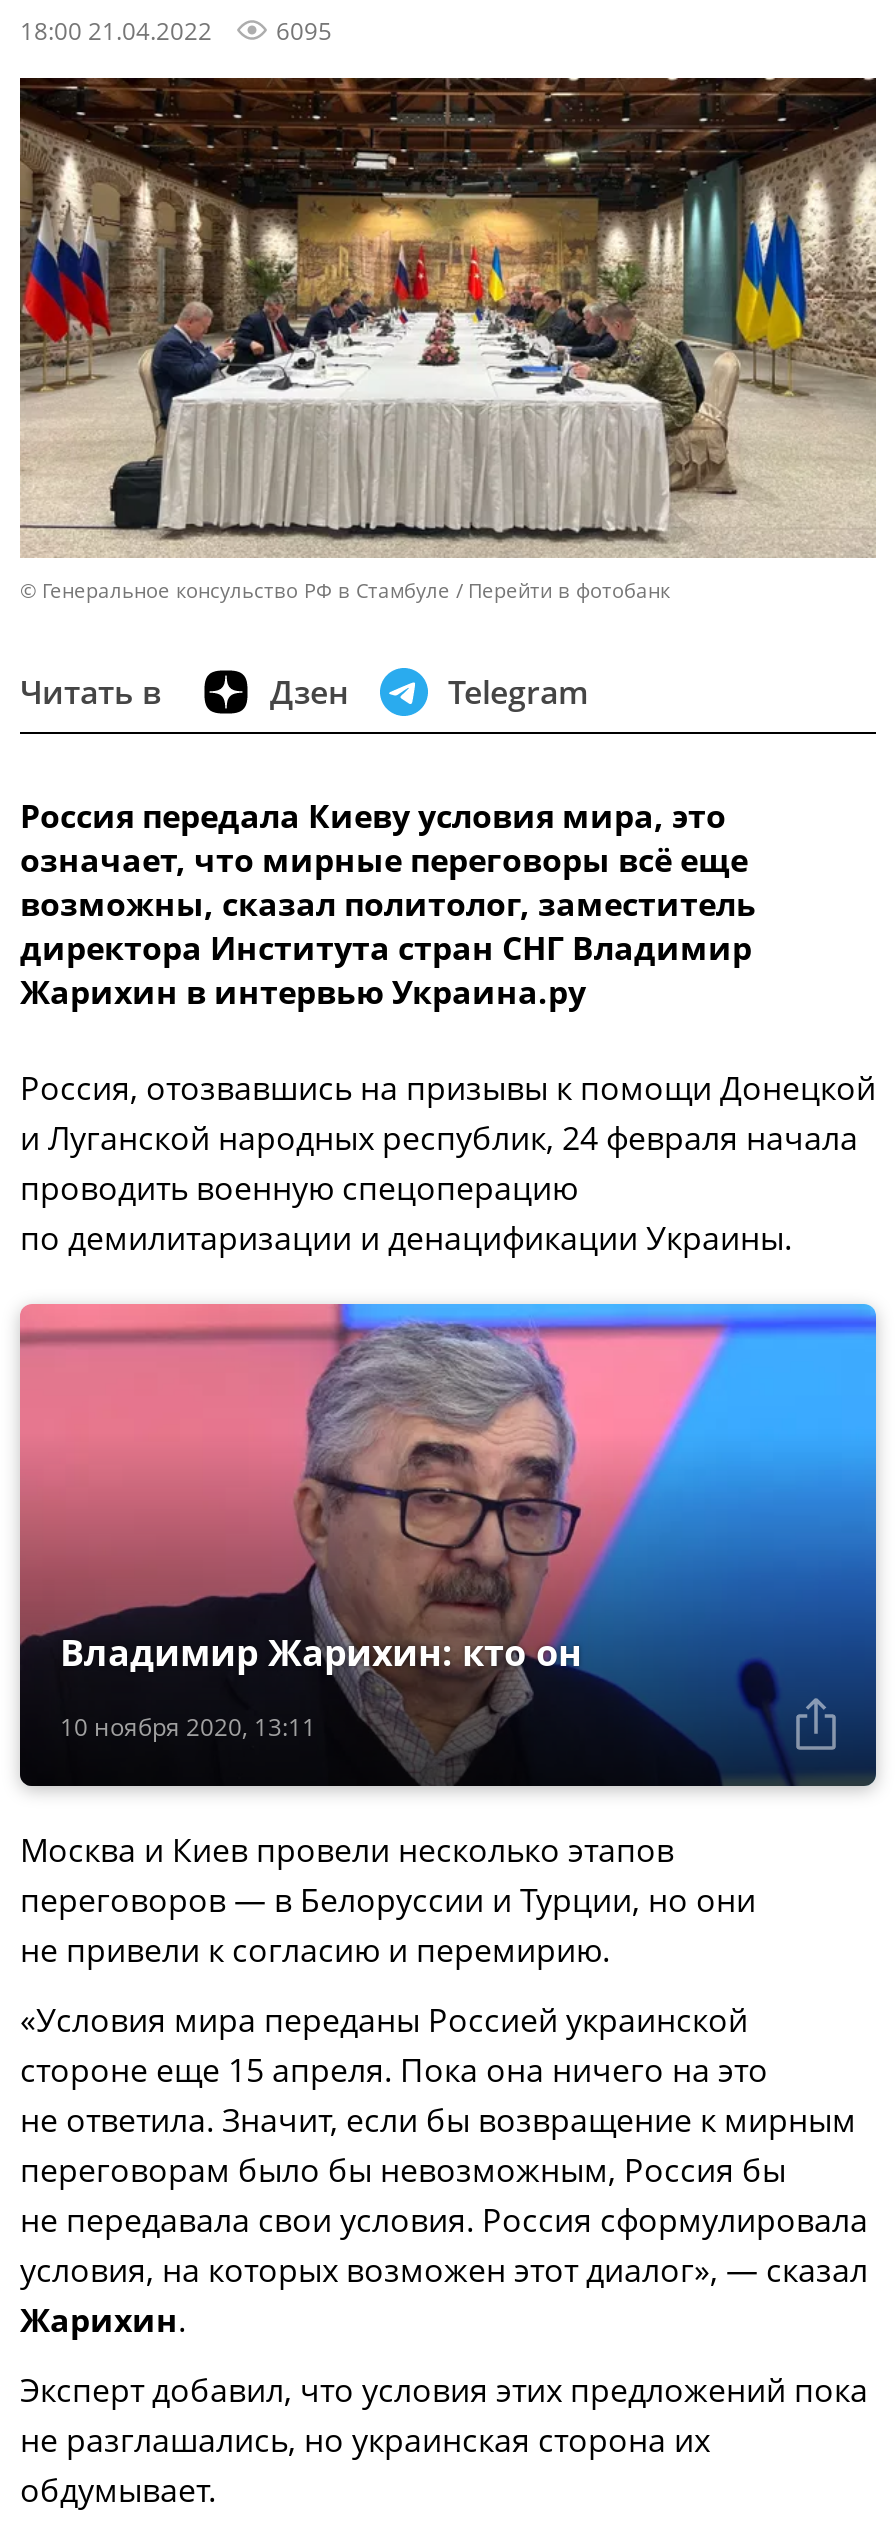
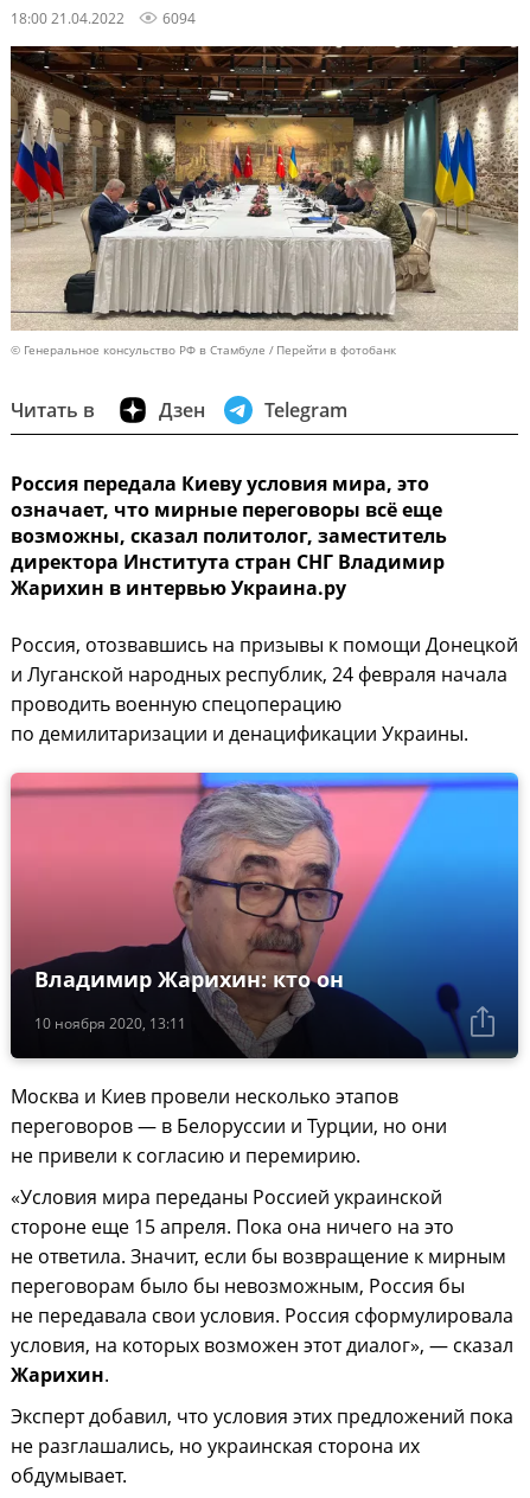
[20,14,332,46] 18:00 21.04.2022 6095 -> [11,8,196,27] 18:00 21.04.2022 6094

